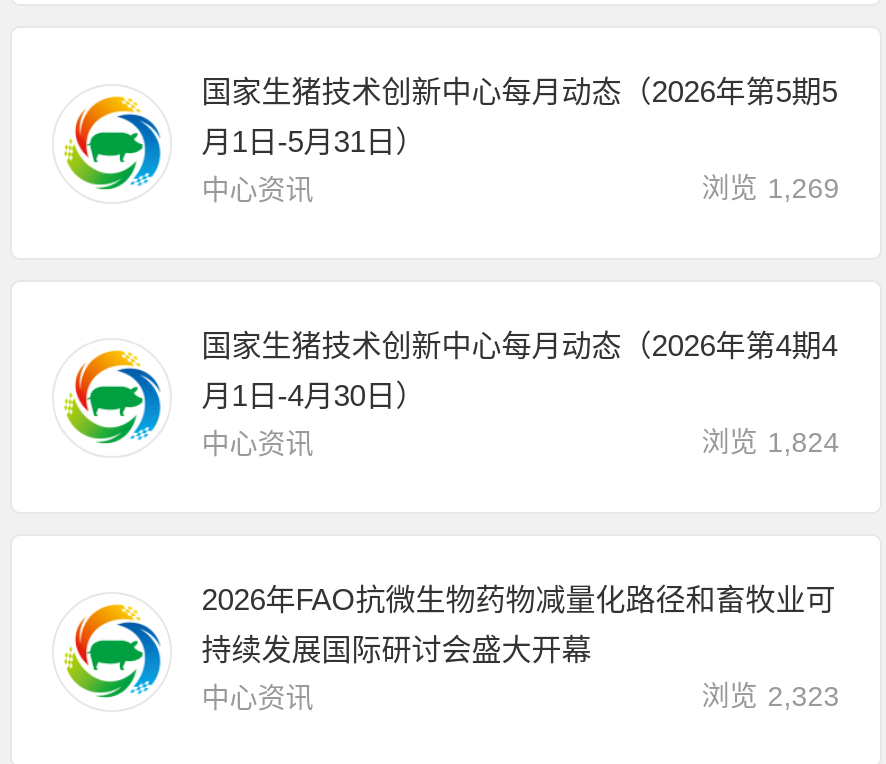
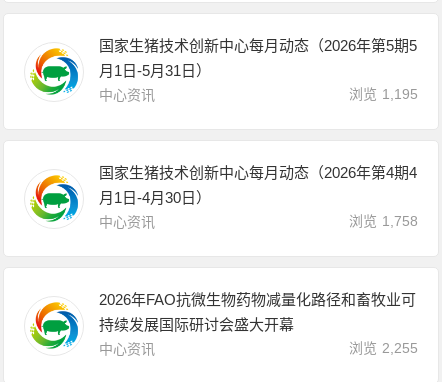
[701,171,839,203] 浏览 1,269 -> [349,86,418,102] 浏览 1,195
[701,425,839,457] 浏览 1,824 -> [349,213,418,229] 浏览 1,758
[701,679,839,711] 浏览 2,323 -> [349,340,418,356] 浏览 2,255

